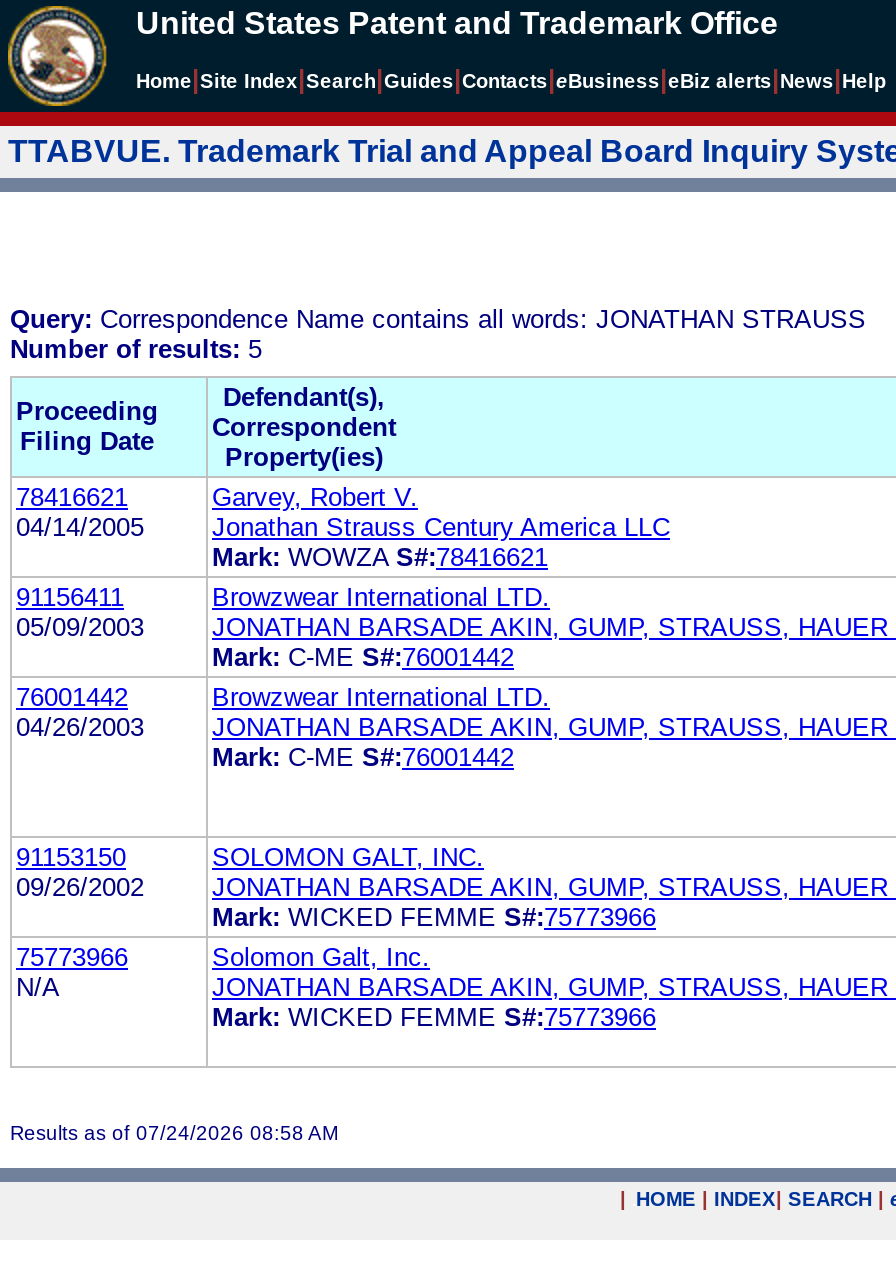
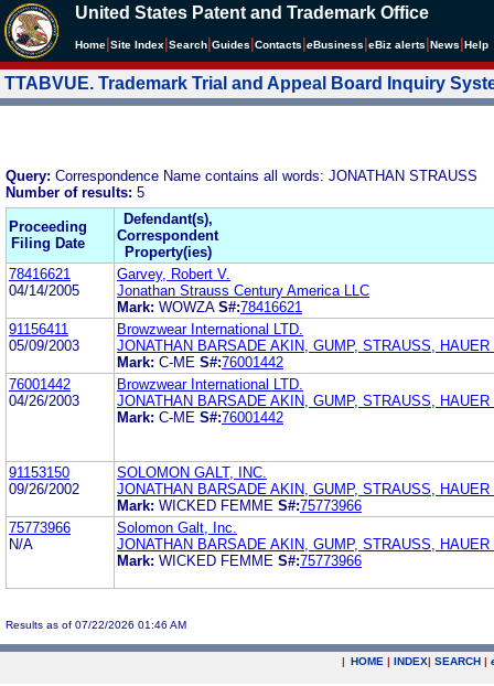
[10,1122,338,1144] Results as of 07/24/2026 08:58 AM -> [6,619,186,631] Results as of 07/22/2026 01:46 AM

